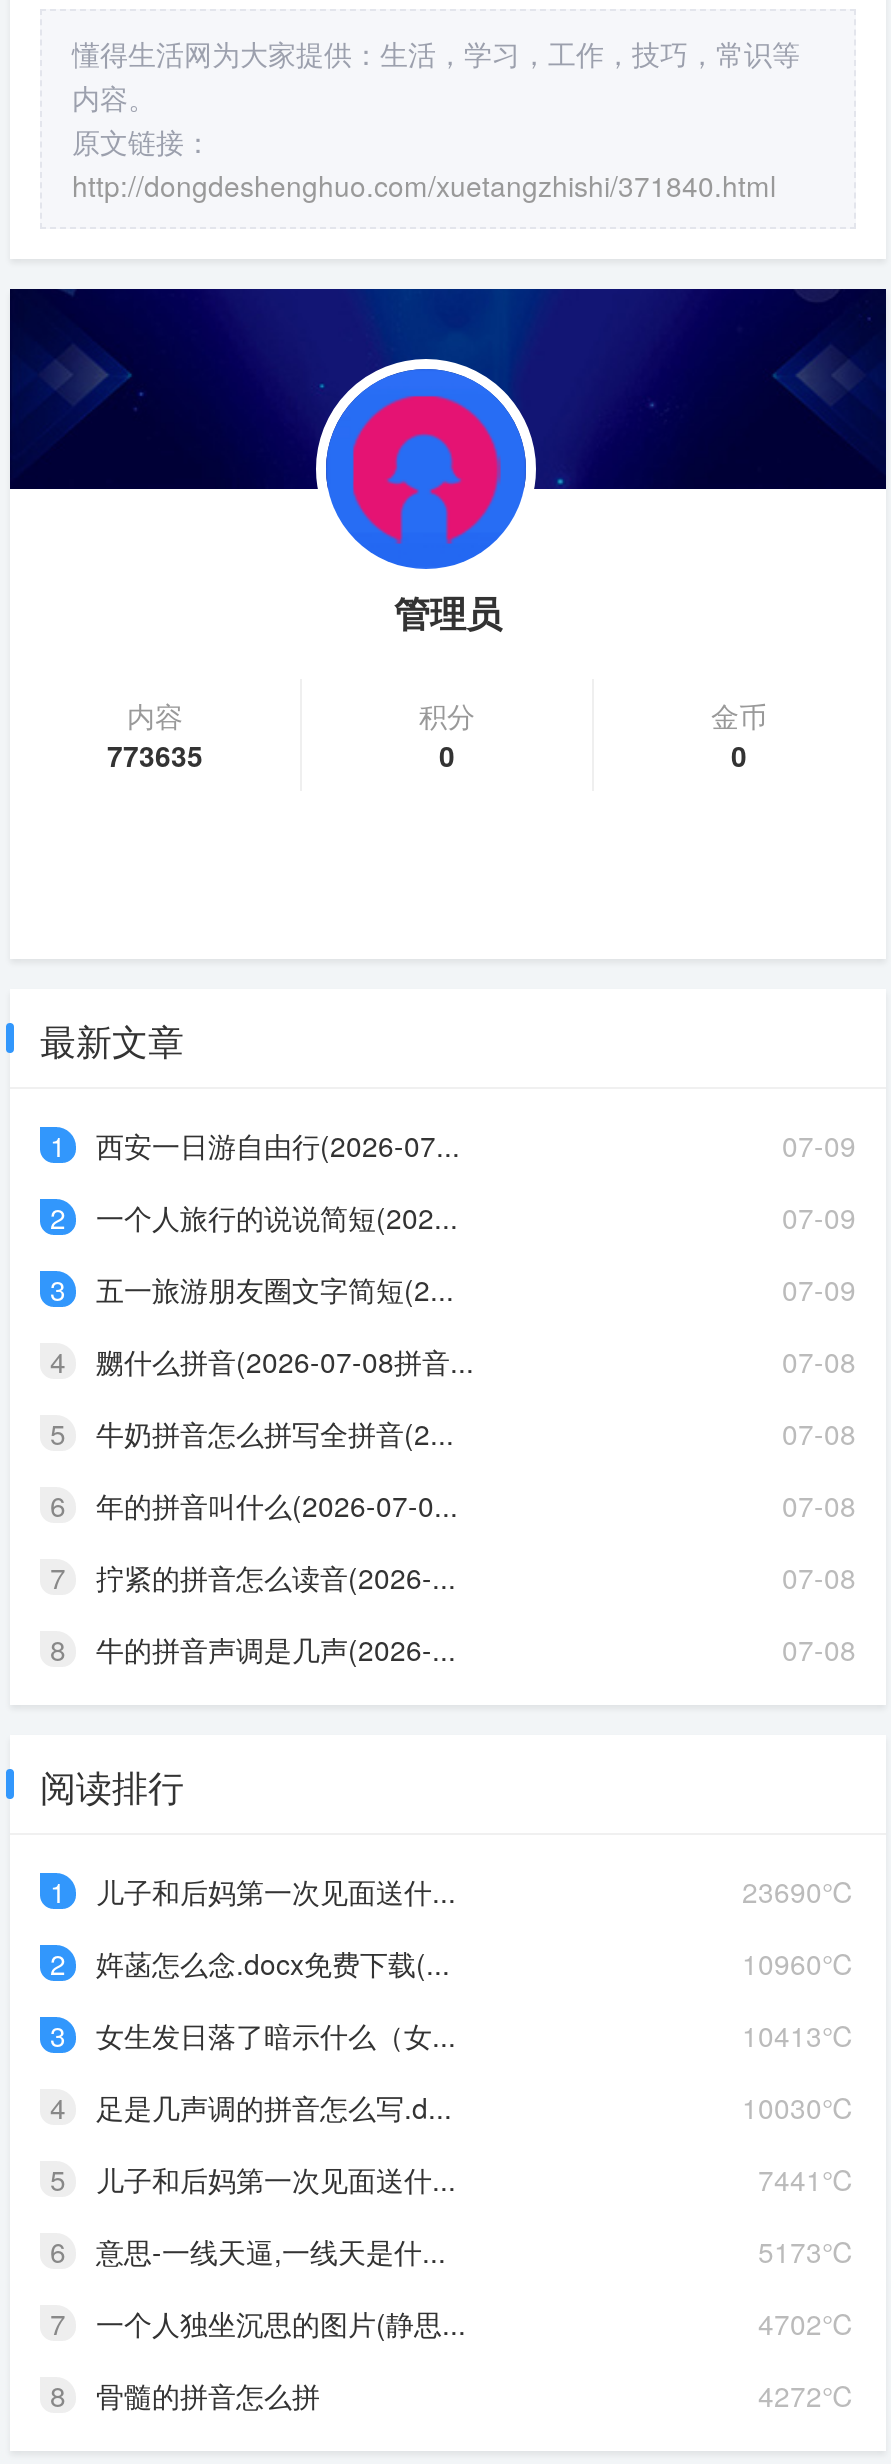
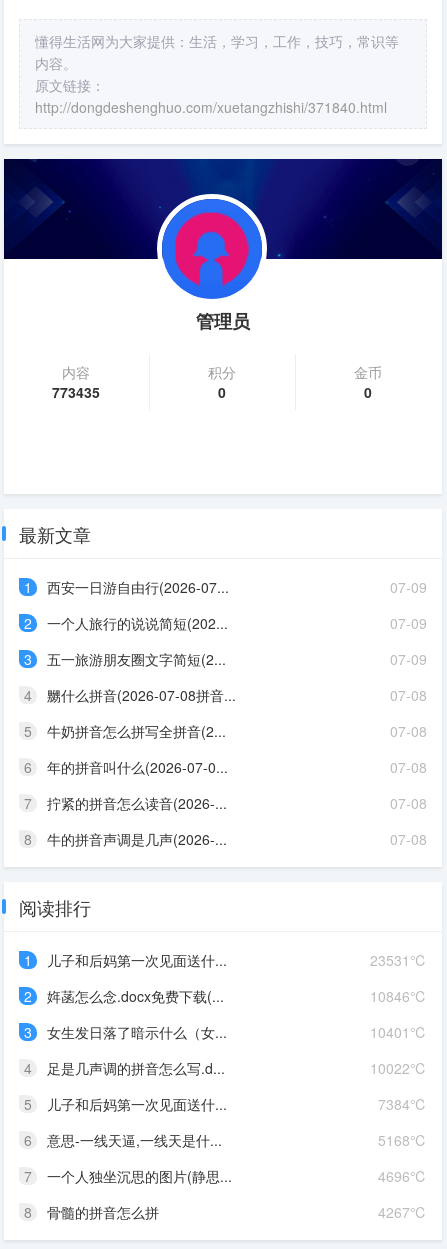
[107,735,203,775] 773635 -> [52,382,100,402] 773435
[742,1871,856,1911] 23690℃ -> [370,950,427,970] 23531℃
[742,1943,856,1983] 10960℃ -> [370,986,427,1006] 10846℃
[742,2015,856,2055] 10413℃ -> [370,1022,427,1042] 10401℃
[742,2087,856,2127] 10030℃ -> [370,1058,427,1078] 10022℃
[758,2159,856,2199] 7441℃ -> [378,1094,427,1114] 7384℃
[758,2231,856,2271] 5173℃ -> [378,1130,427,1150] 5168℃
[758,2303,856,2343] 4702℃ -> [378,1166,427,1186] 4696℃
[758,2375,856,2415] 4272℃ -> [378,1202,427,1222] 4267℃

